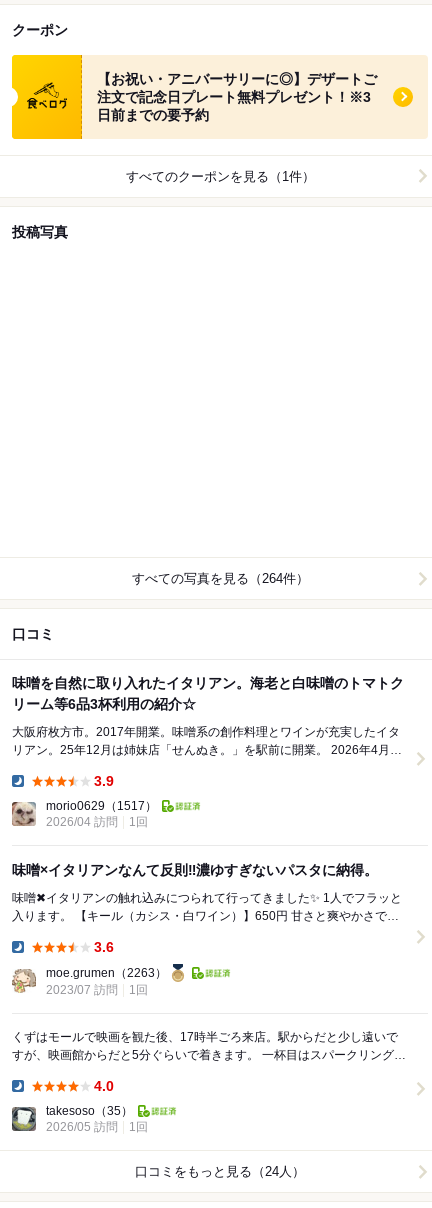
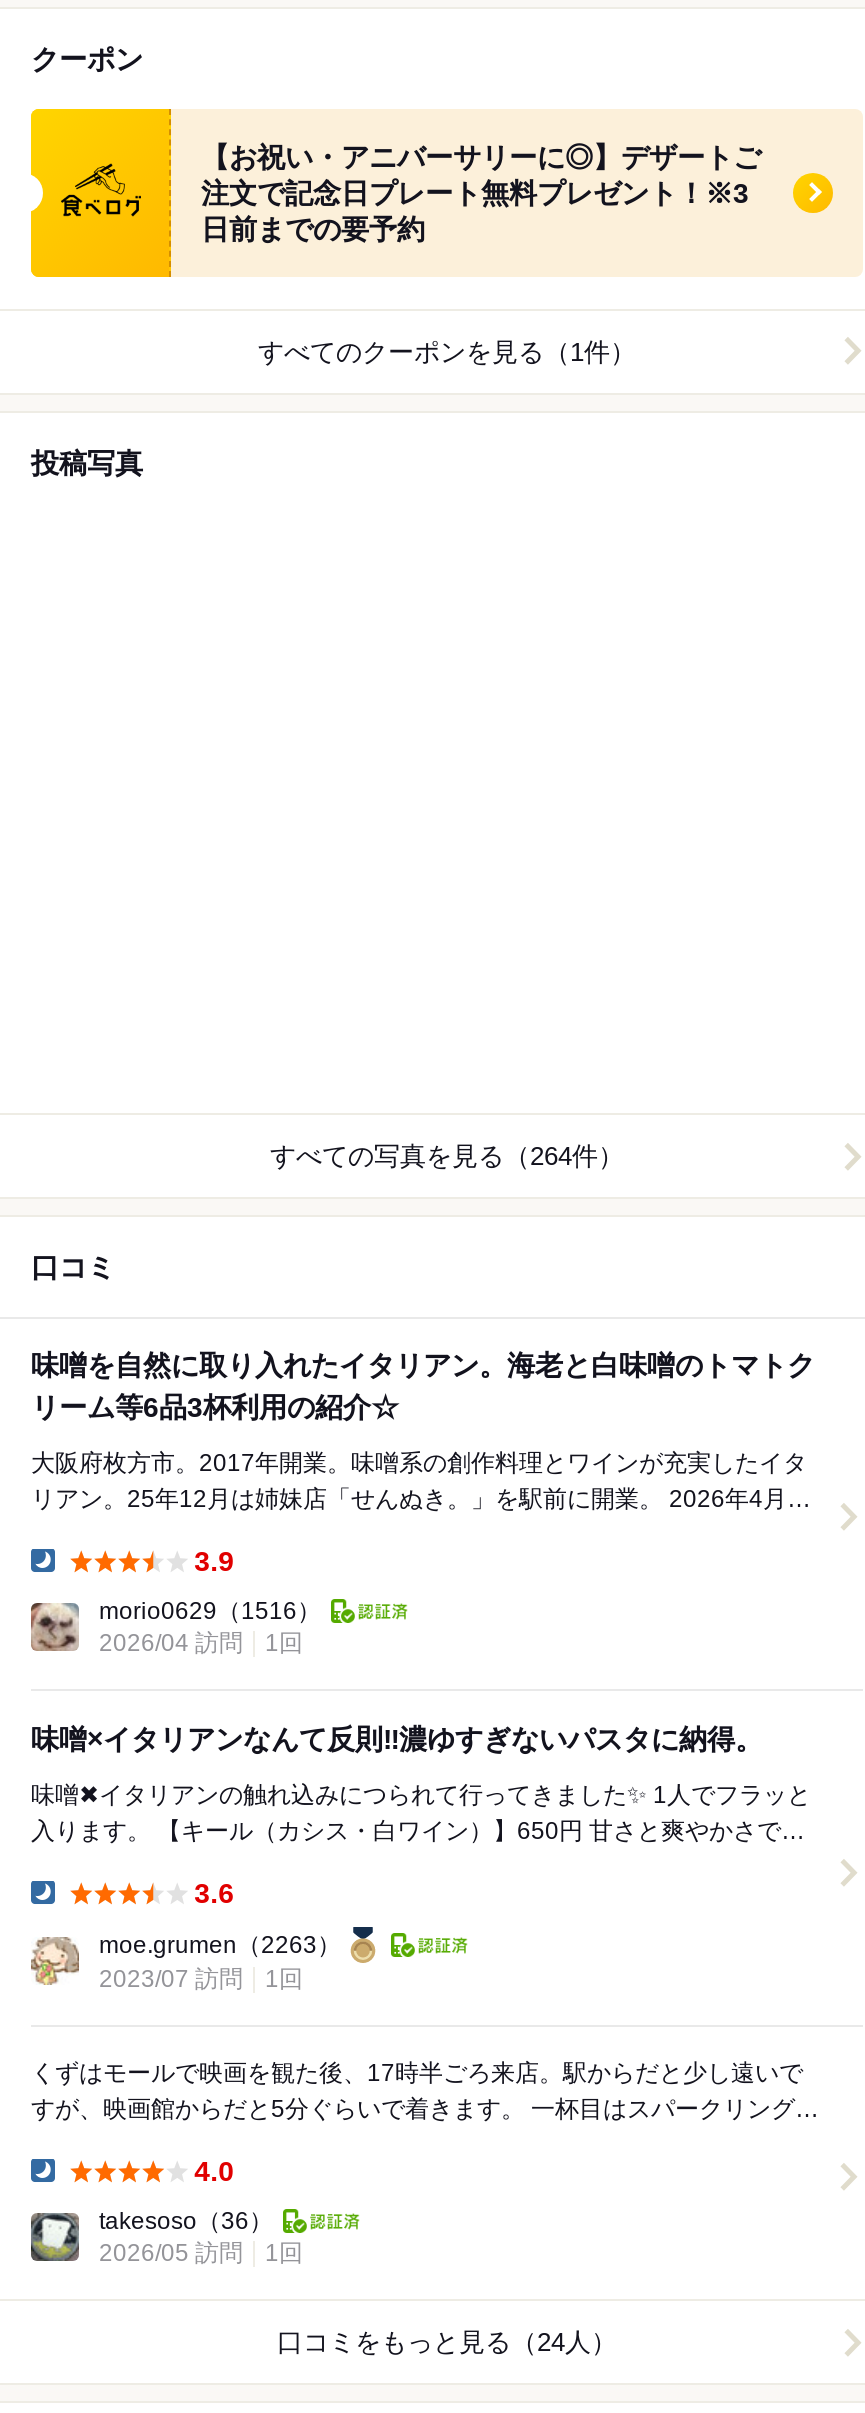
[46,799,157,813] morio0629（1517） -> [99,1597,321,1625] morio0629（1516）
[46,1104,133,1118] takesoso（35） -> [99,2207,273,2235] takesoso（36）

